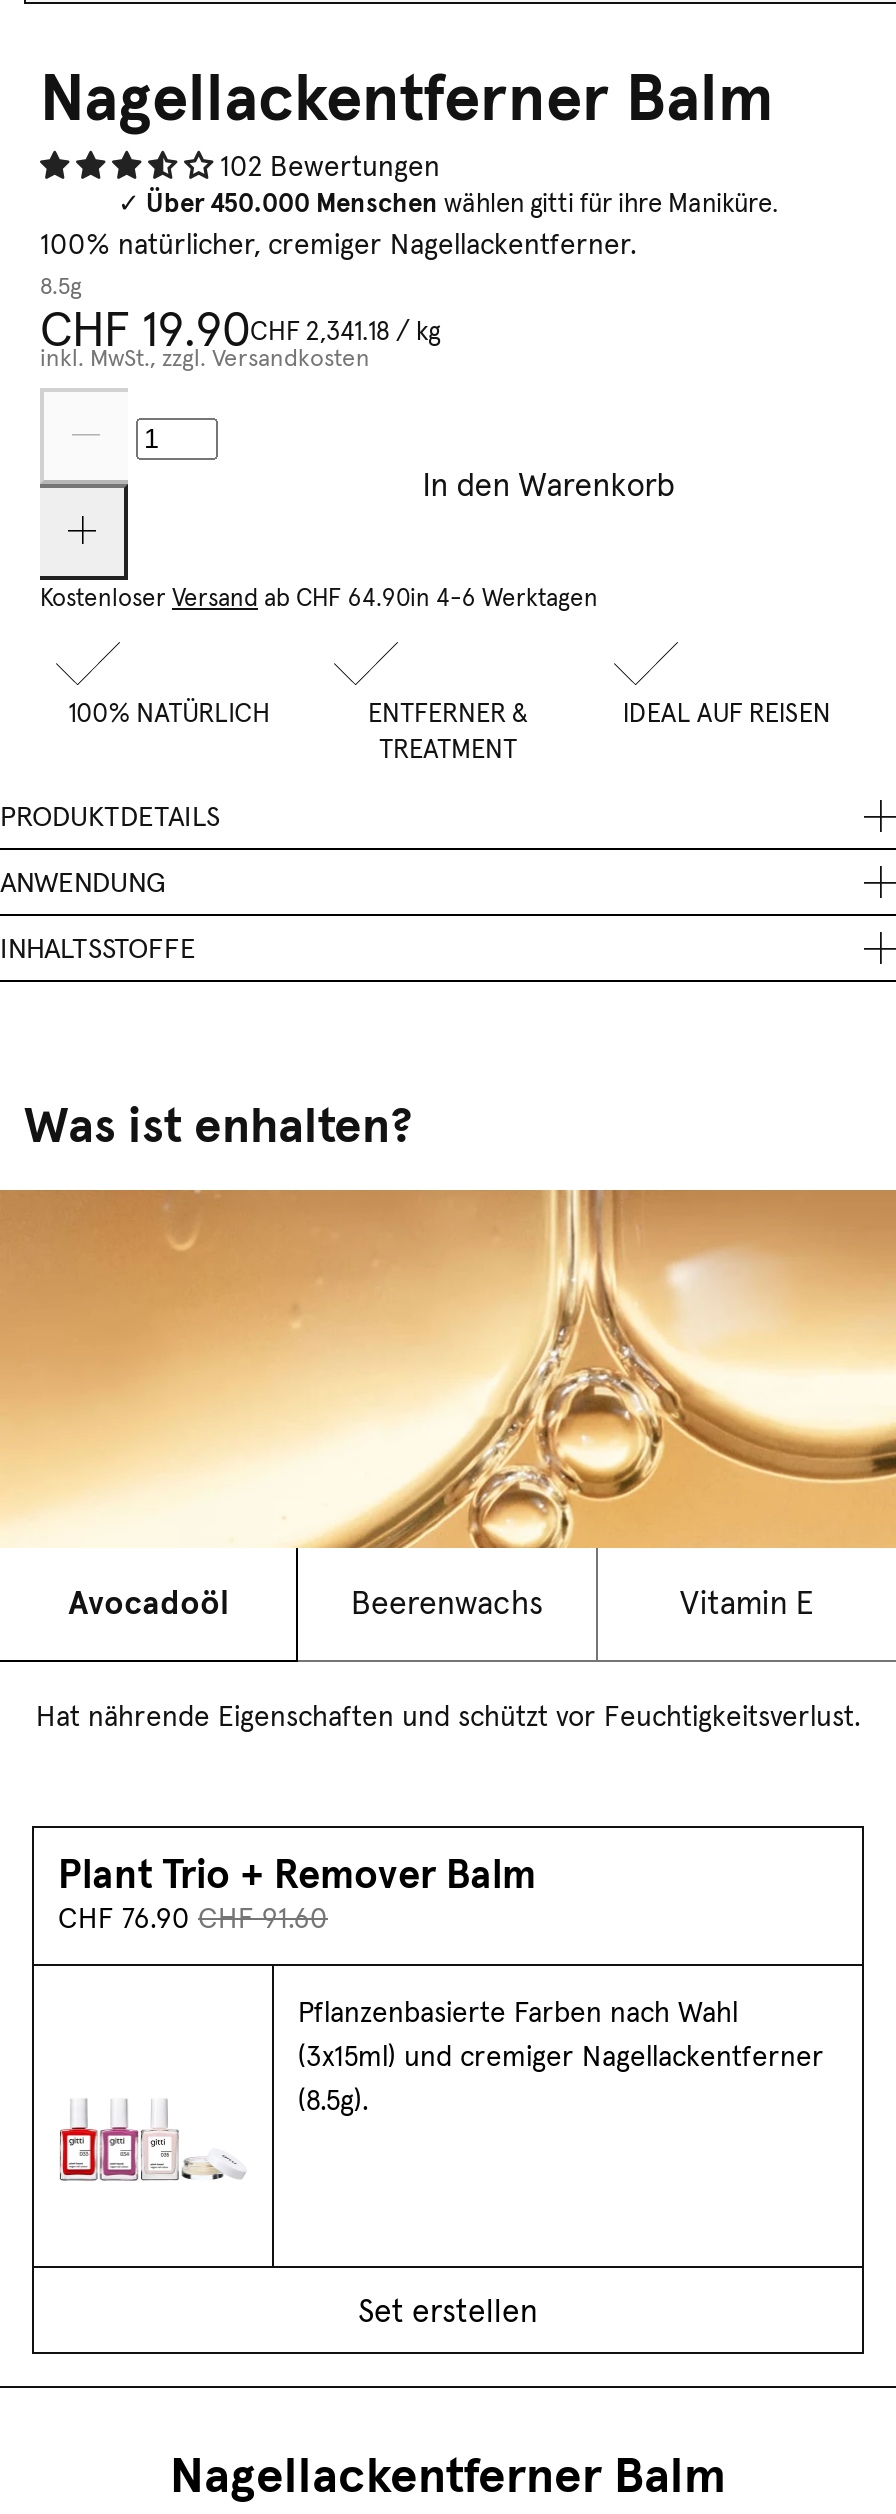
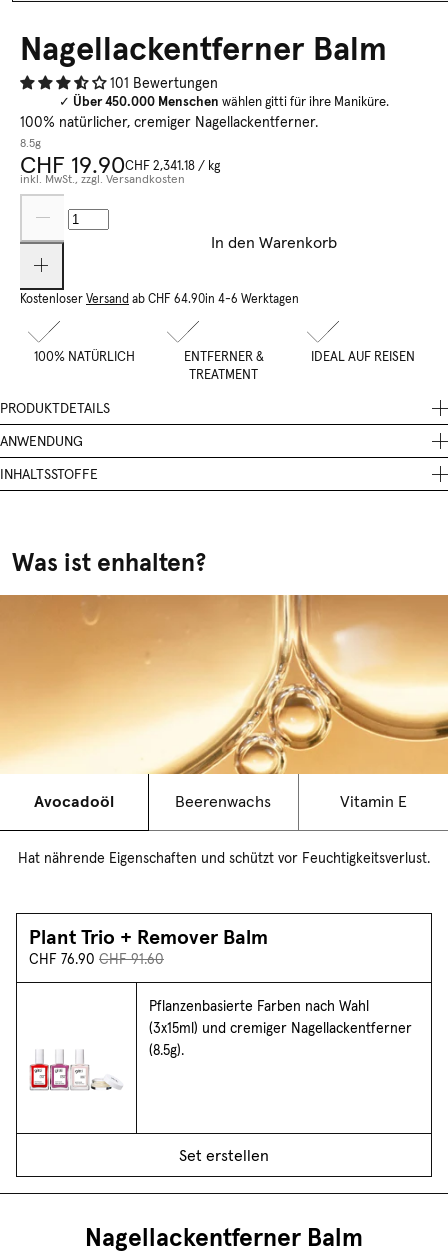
[220,148,440,184] 102 Bewertungen -> [110,74,218,92] 101 Bewertungen

